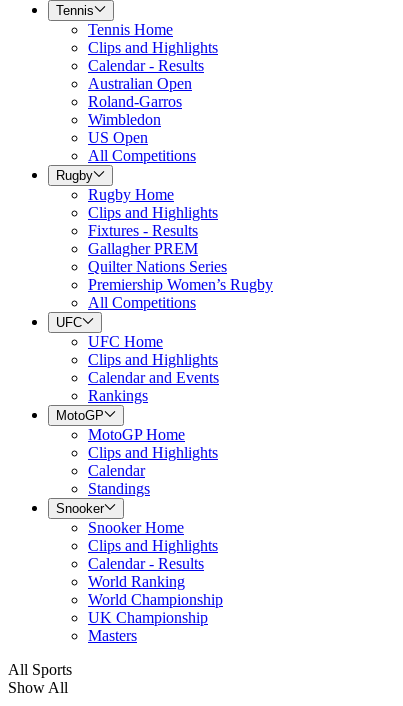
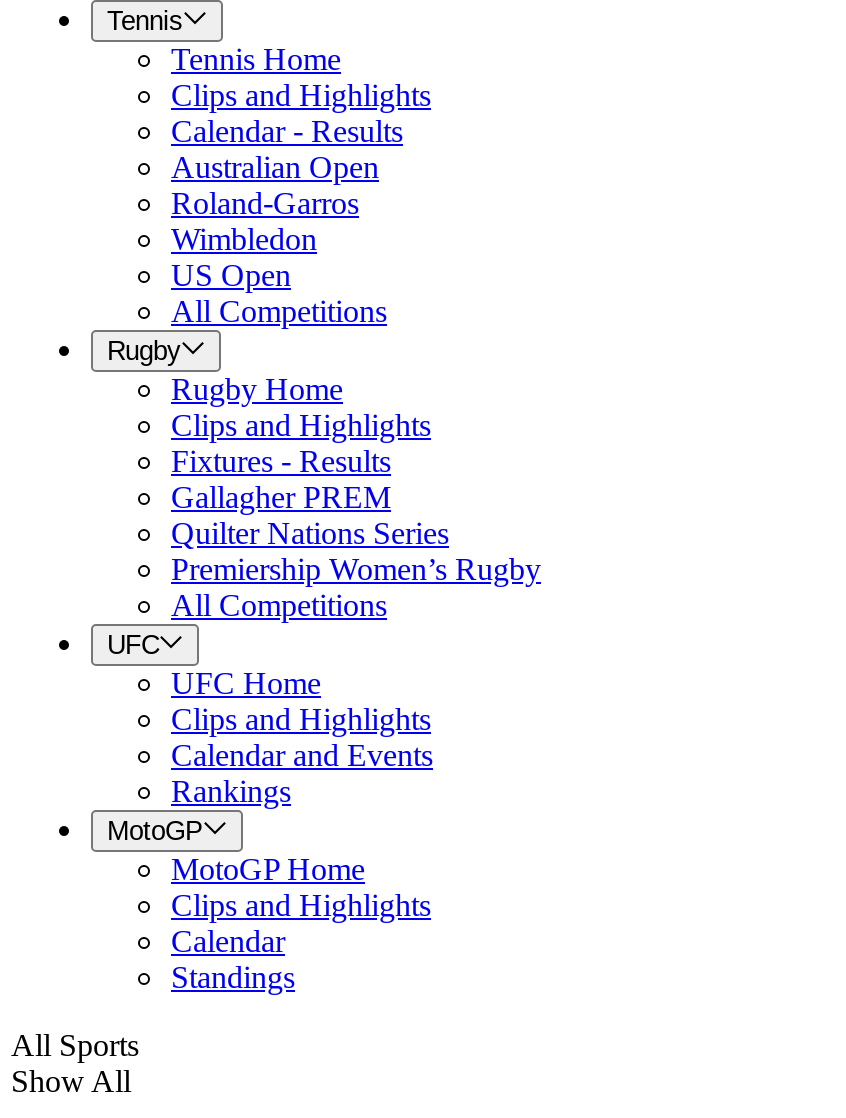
[56,501,223,644] Snooker | Snooker Home | Clips and Highlights | Calendar - Results | World Ranking | World Championship | UK Championship | Masters -> none

